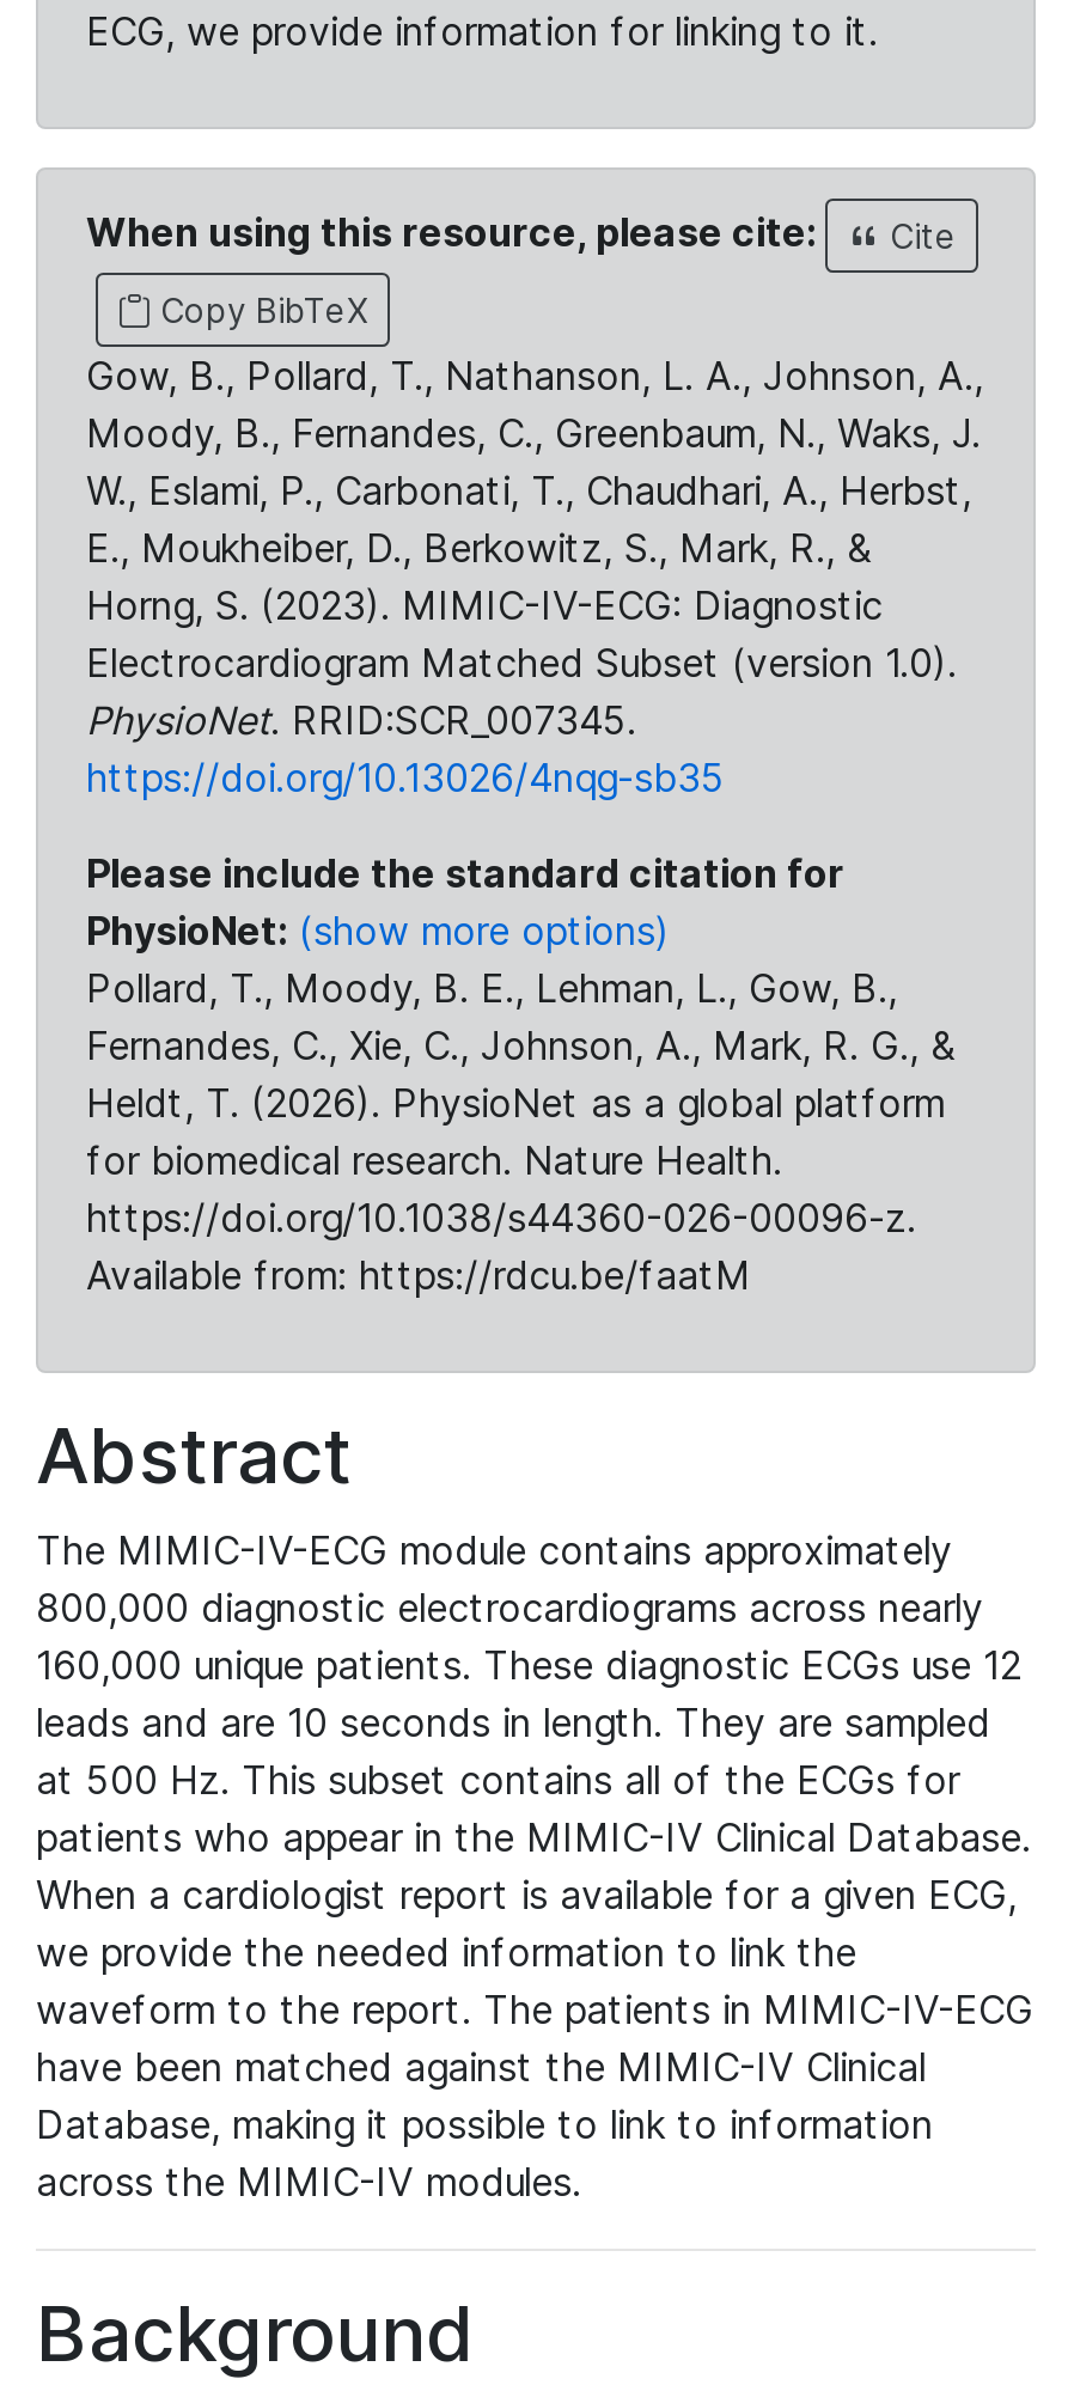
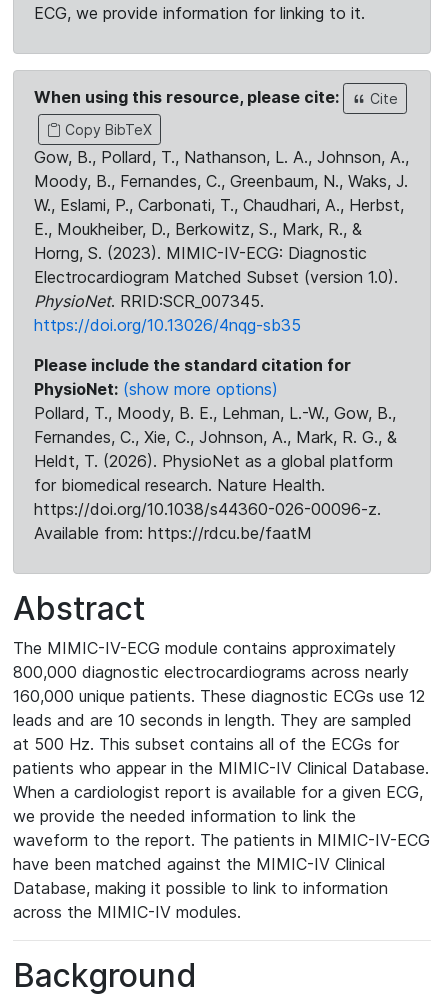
[86,964,897,1012] Pollard, T., Moody, B. E., Lehman, L., Gow, B., -> [34,403,396,423] Pollard, T., Moody, B. E., Lehman, L.-W., Gow, B.,

